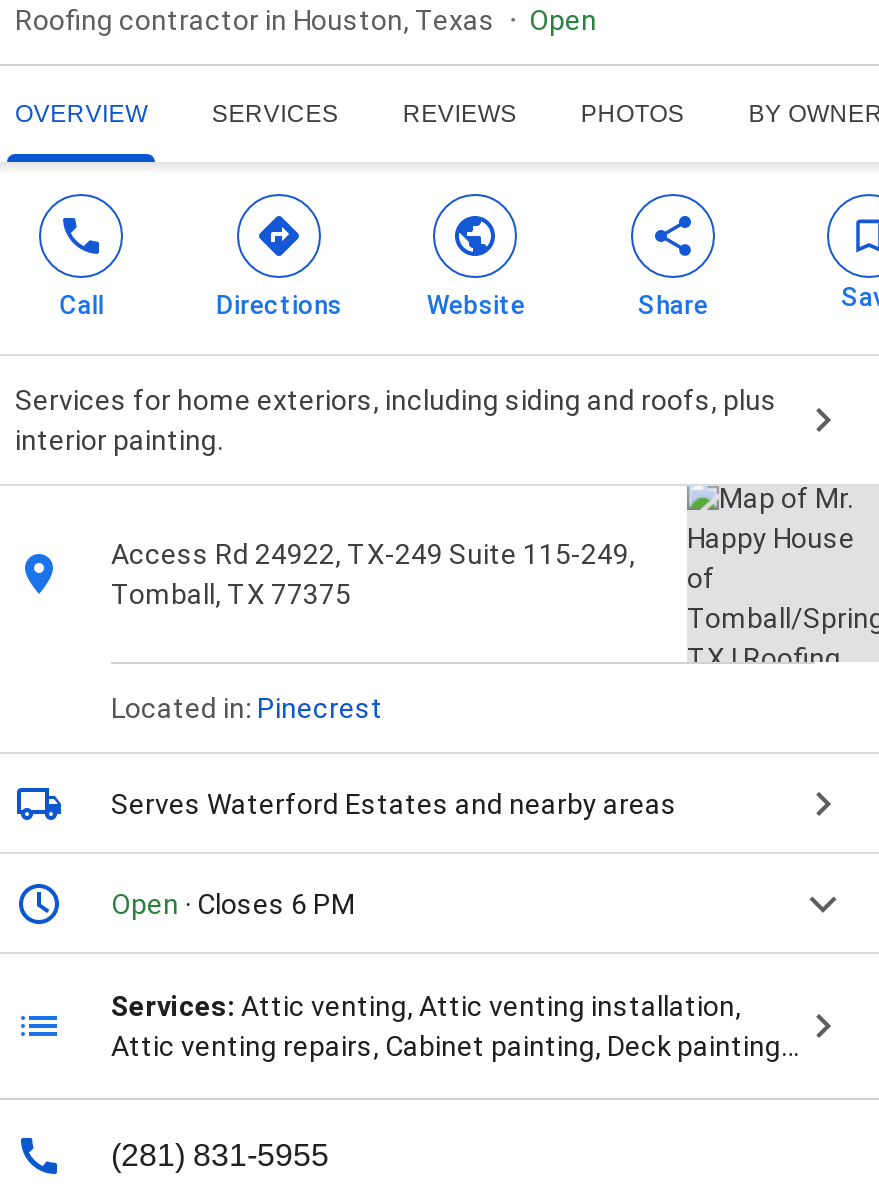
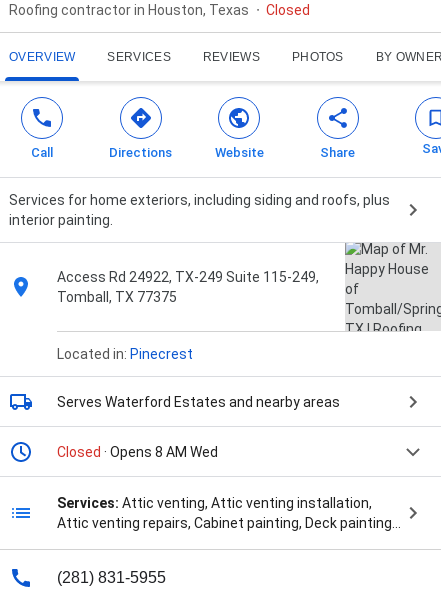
[529,4,597,36] Open -> [266,2,310,18] Closed
[111,888,355,920] Open · Closes 6 PM -> [57,444,218,460] Closed · Opens 8 AM Wed

